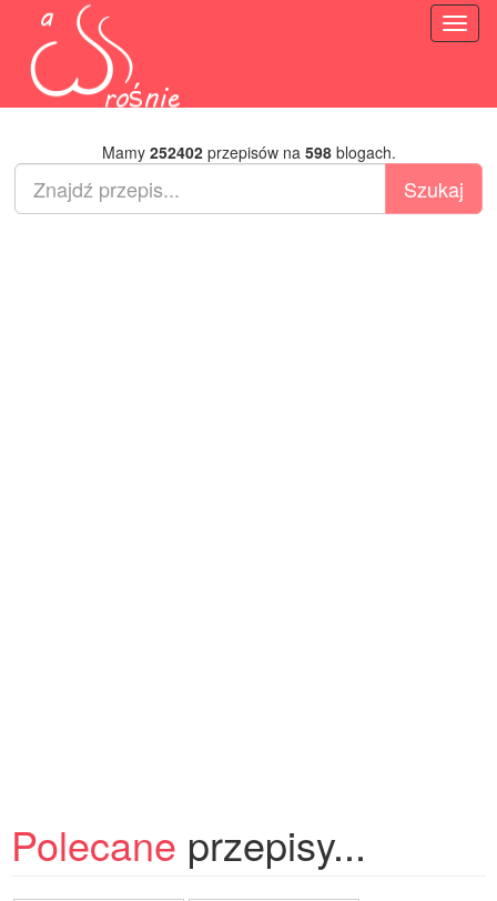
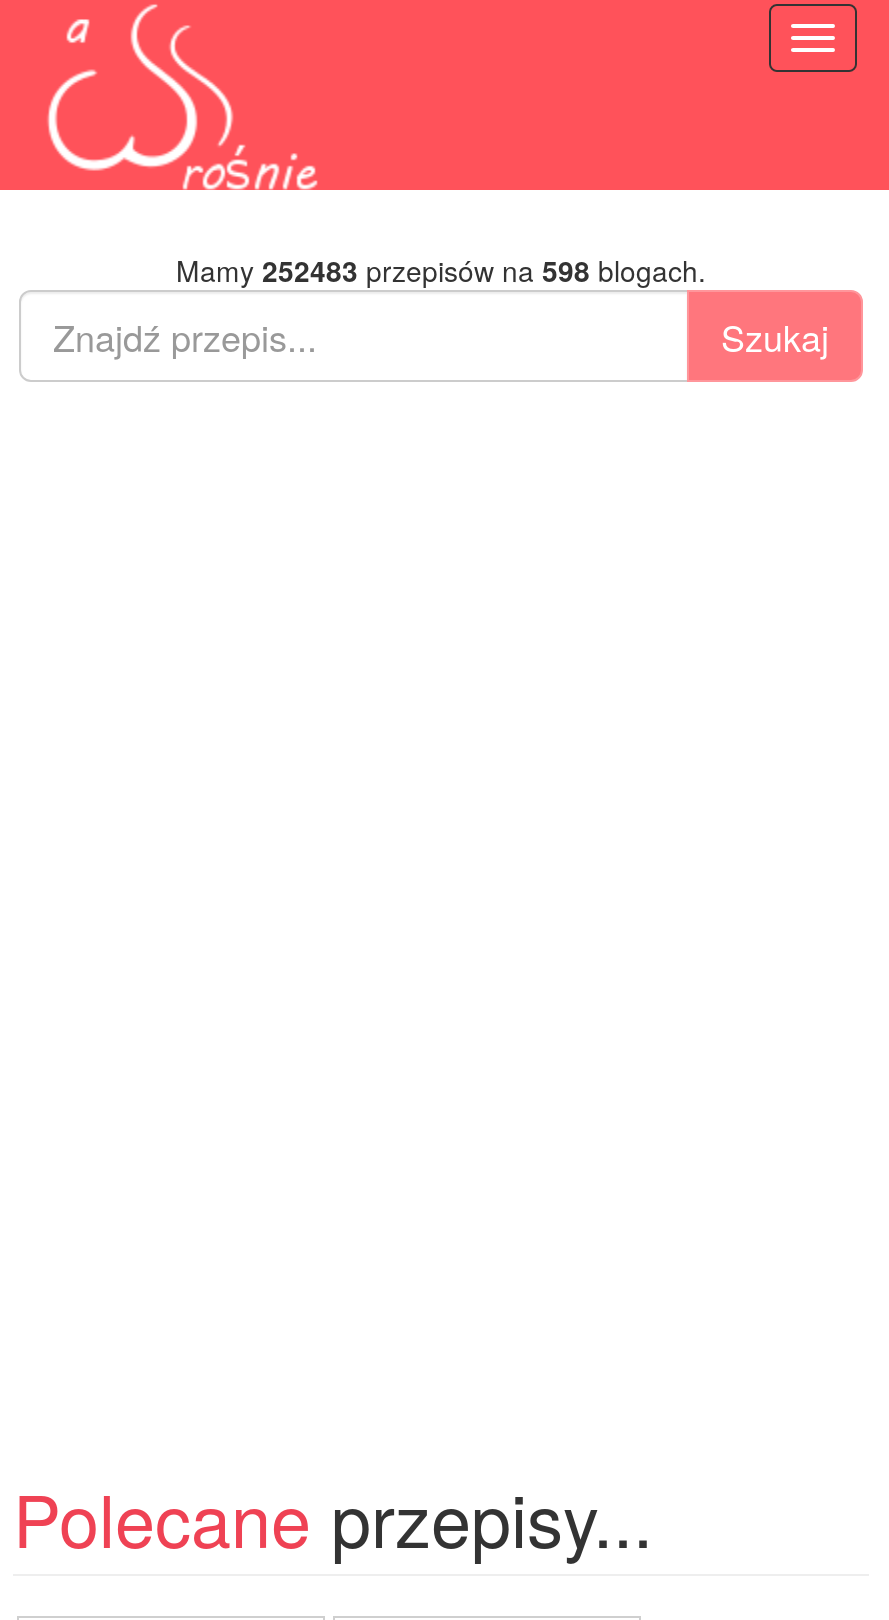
[102,141,395,163] Mamy 252402 przepisów na 598 blogach. -> [176,250,706,290] Mamy 252483 przepisów na 598 blogach.

